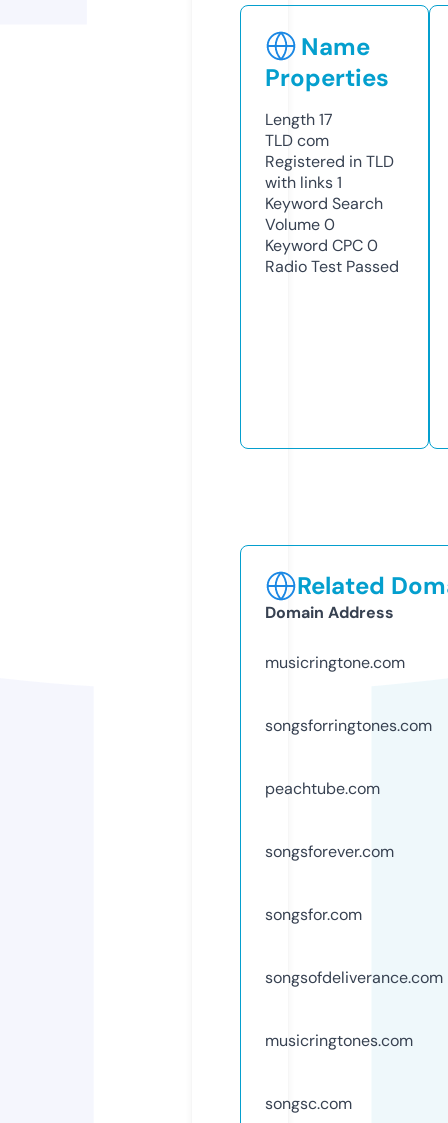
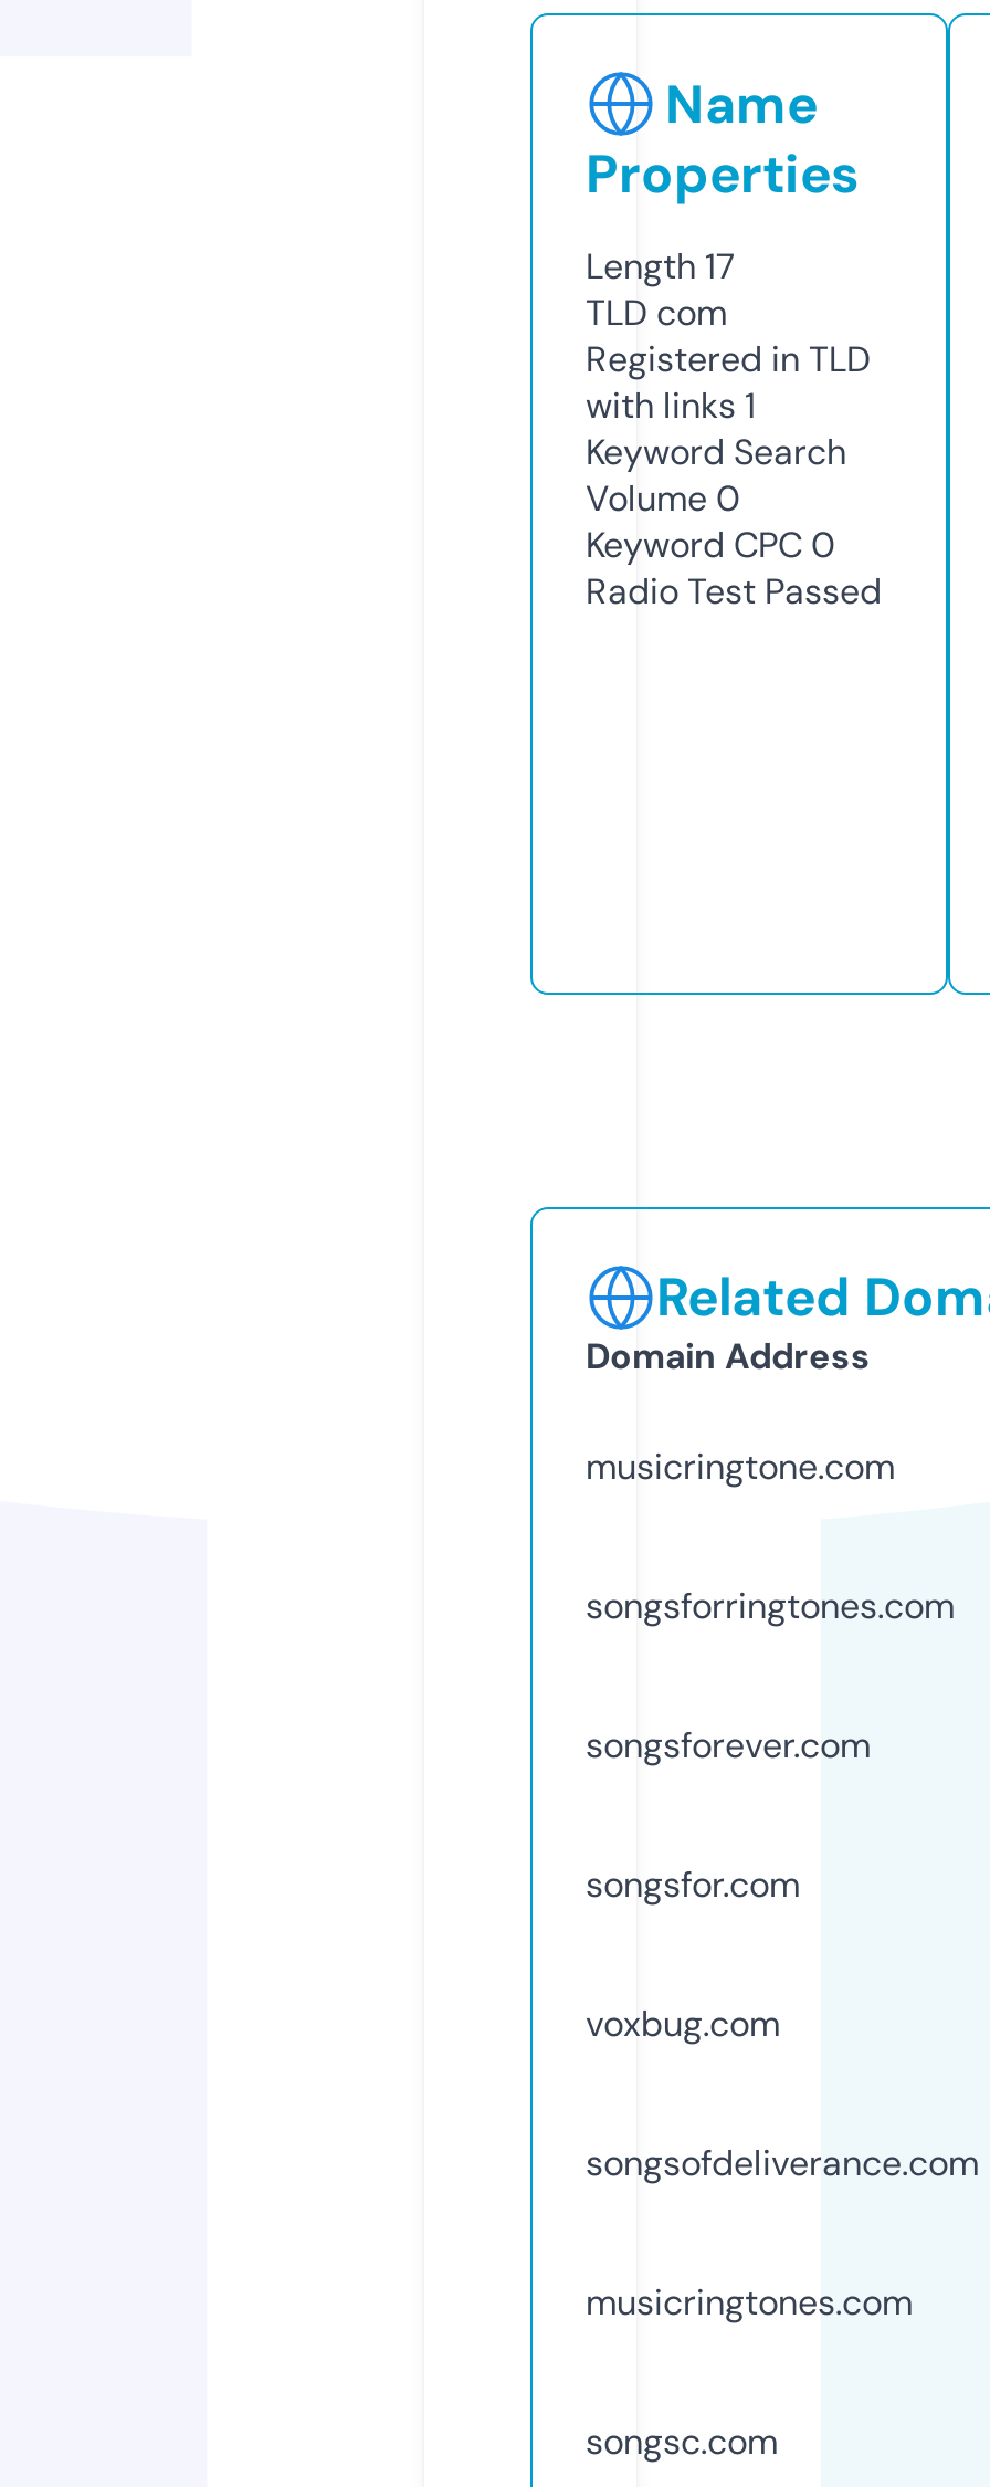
[265,778,380,799] peachtube.com -> none
moved [265,841,394,925] -> [586,1722,871,1907]: songsforever.com | songsfor.com
none -> [586,2000,780,2047] voxbug.com

